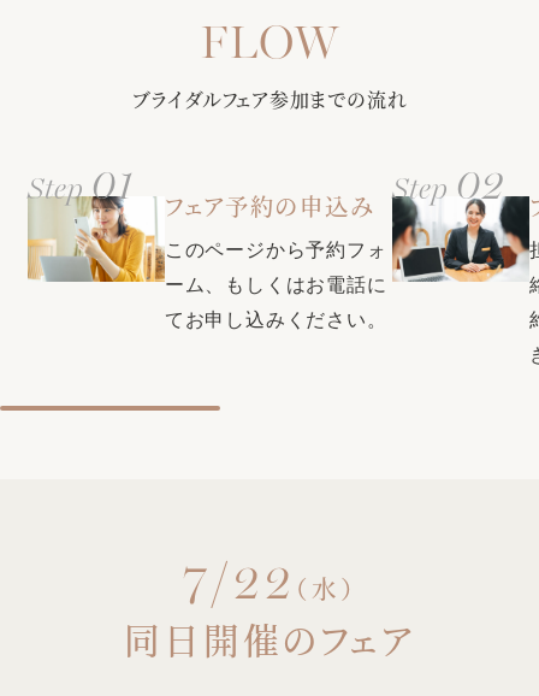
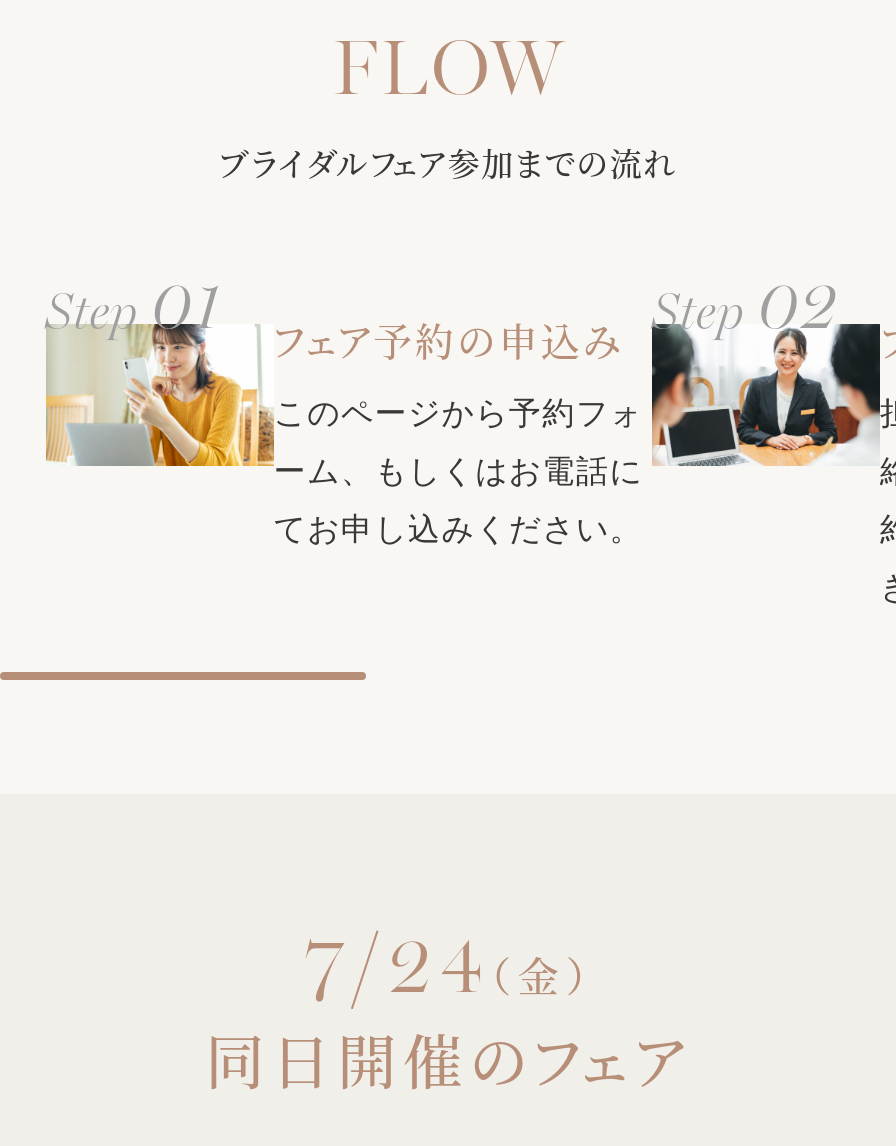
[181,552,358,611] 7/22（水） -> [302,914,594,1012] 7/24（金）

